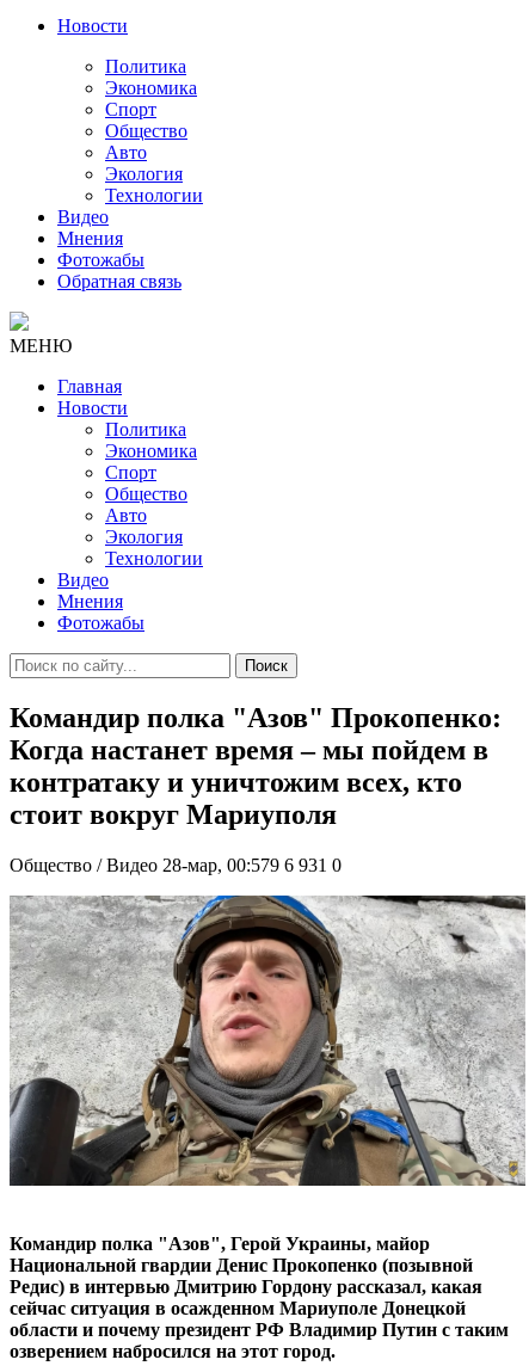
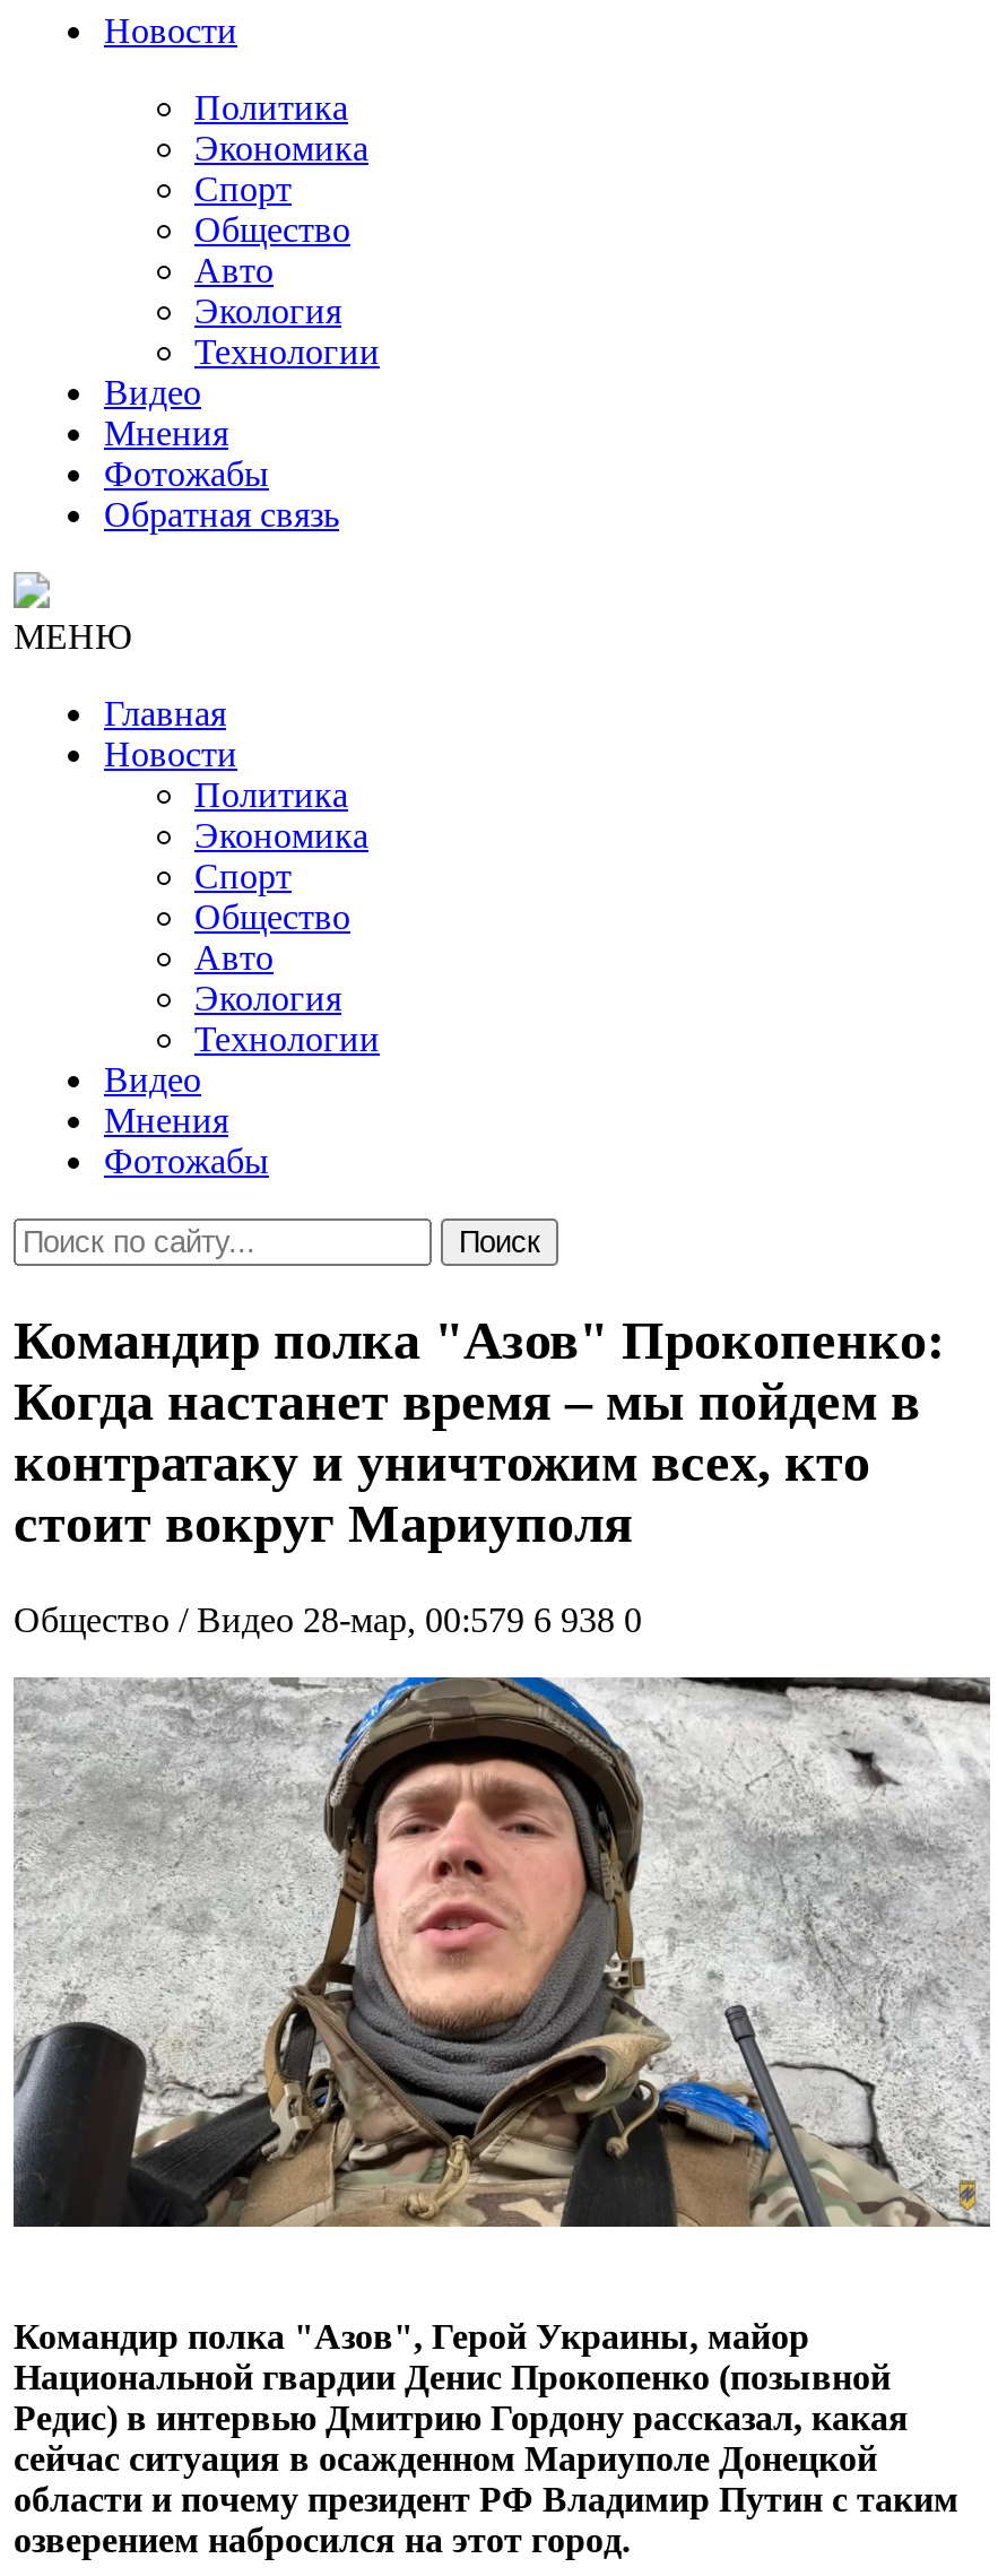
[10,855,342,875] Общество / Видео 28-мар, 00:579 6 931 0 -> [14,1600,642,1639] Общество / Видео 28-мар, 00:579 6 938 0

